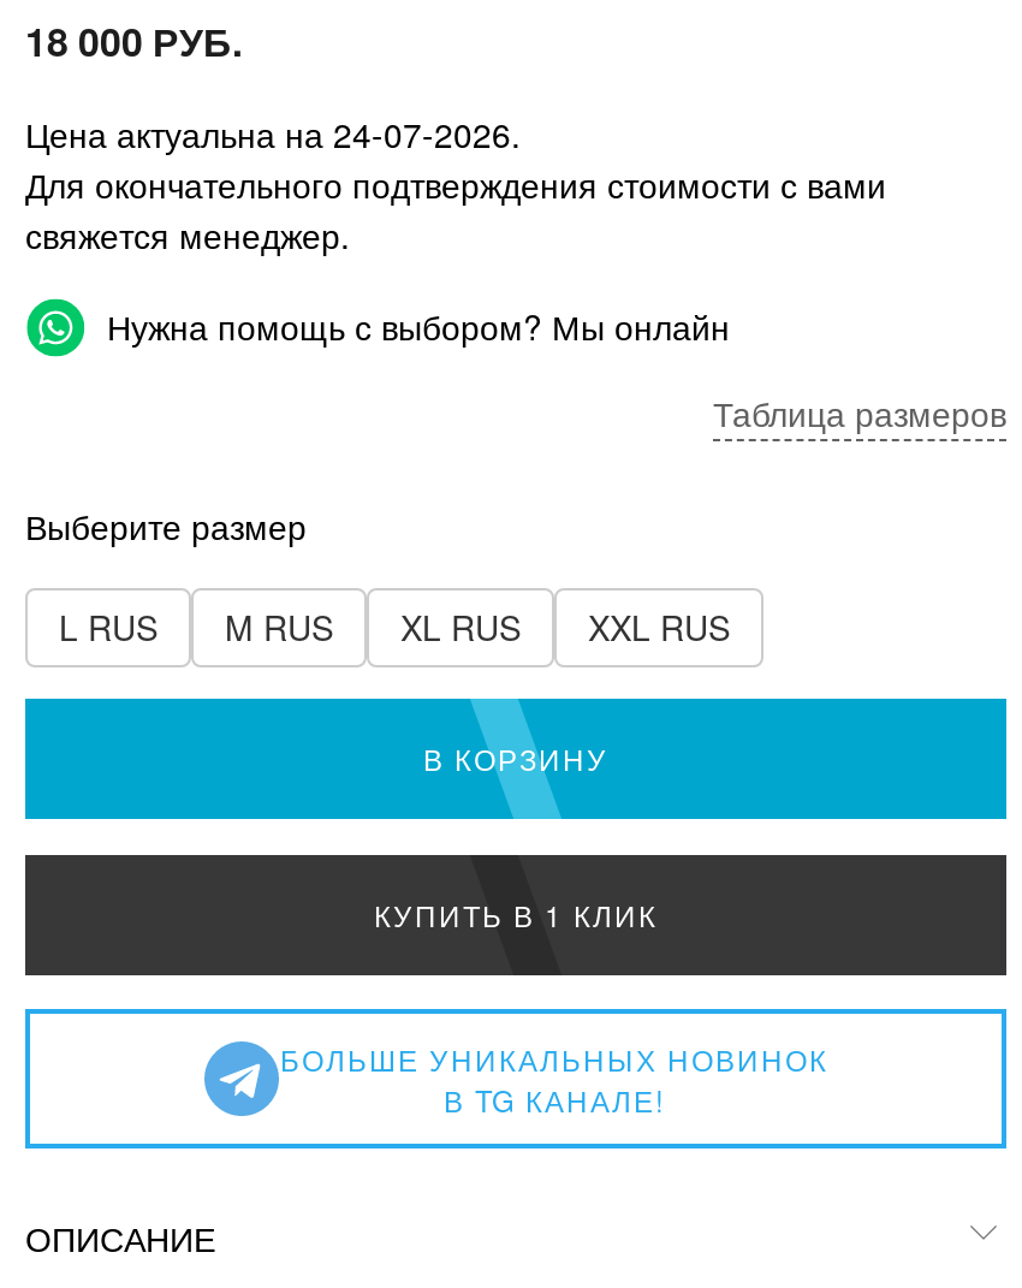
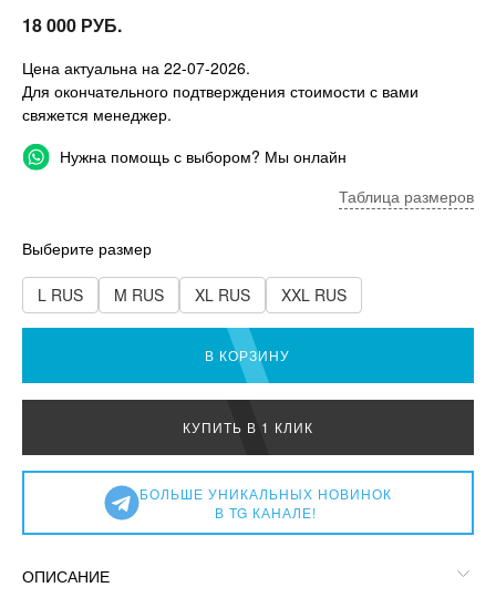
[25,110,521,158] Цена актуальна на 24-07-2026. -> [22,57,250,79] Цена актуальна на 22-07-2026.

